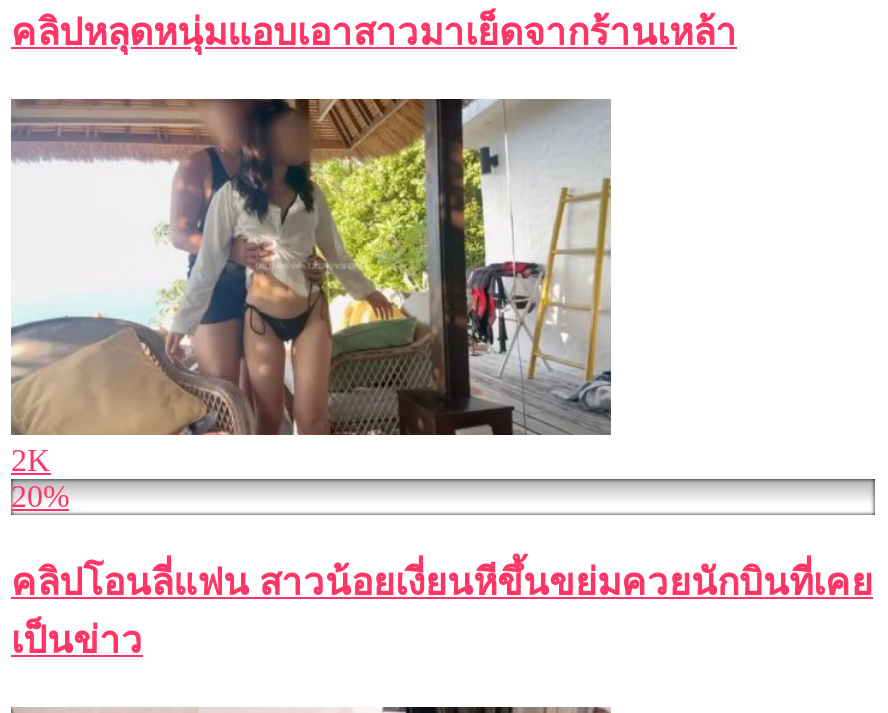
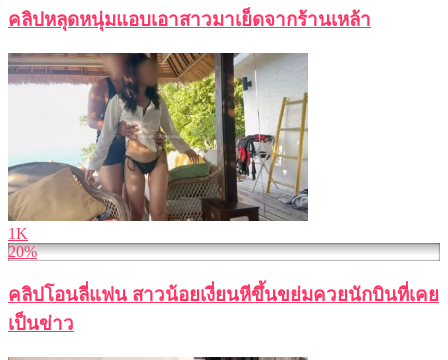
[11,444,51,478] 2K -> [8,225,28,242] 1K

